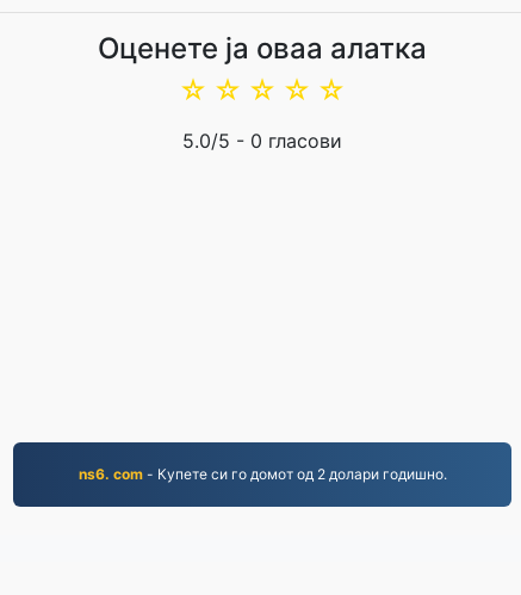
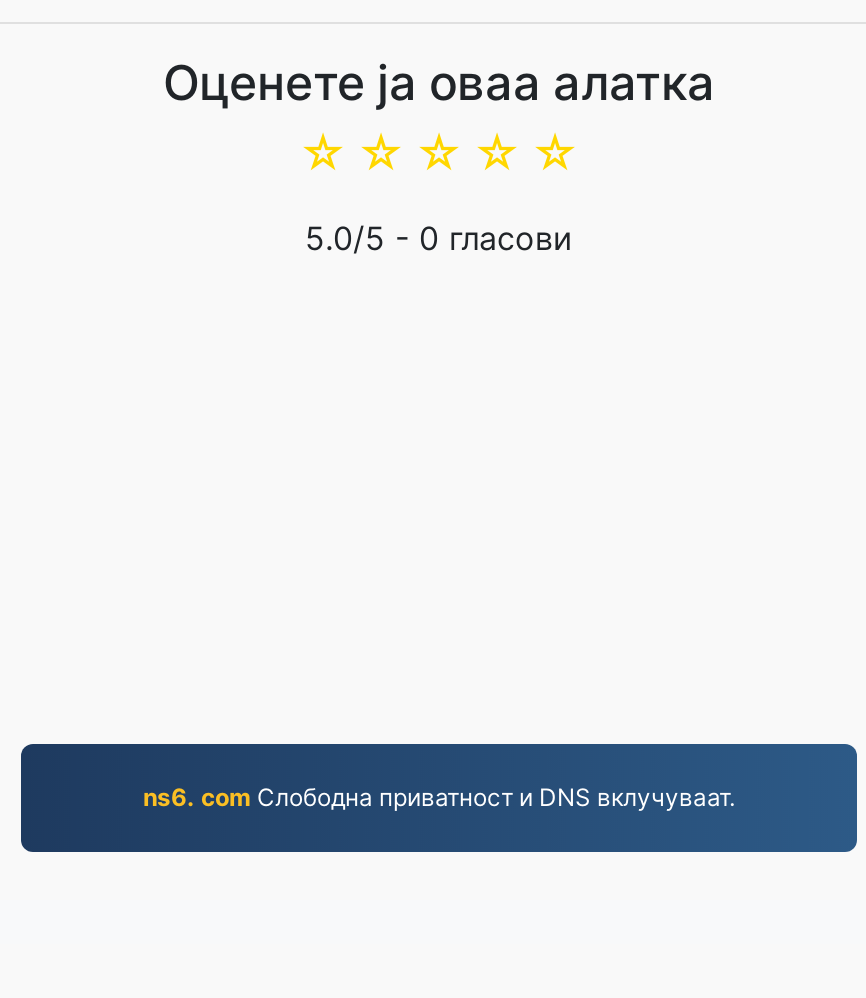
[78,465,446,483] ns6. com - Купете си го домот од 2 долари годишно. -> [143,782,735,812] ns6. com Слободна приватност и DNS вклучуваат.

